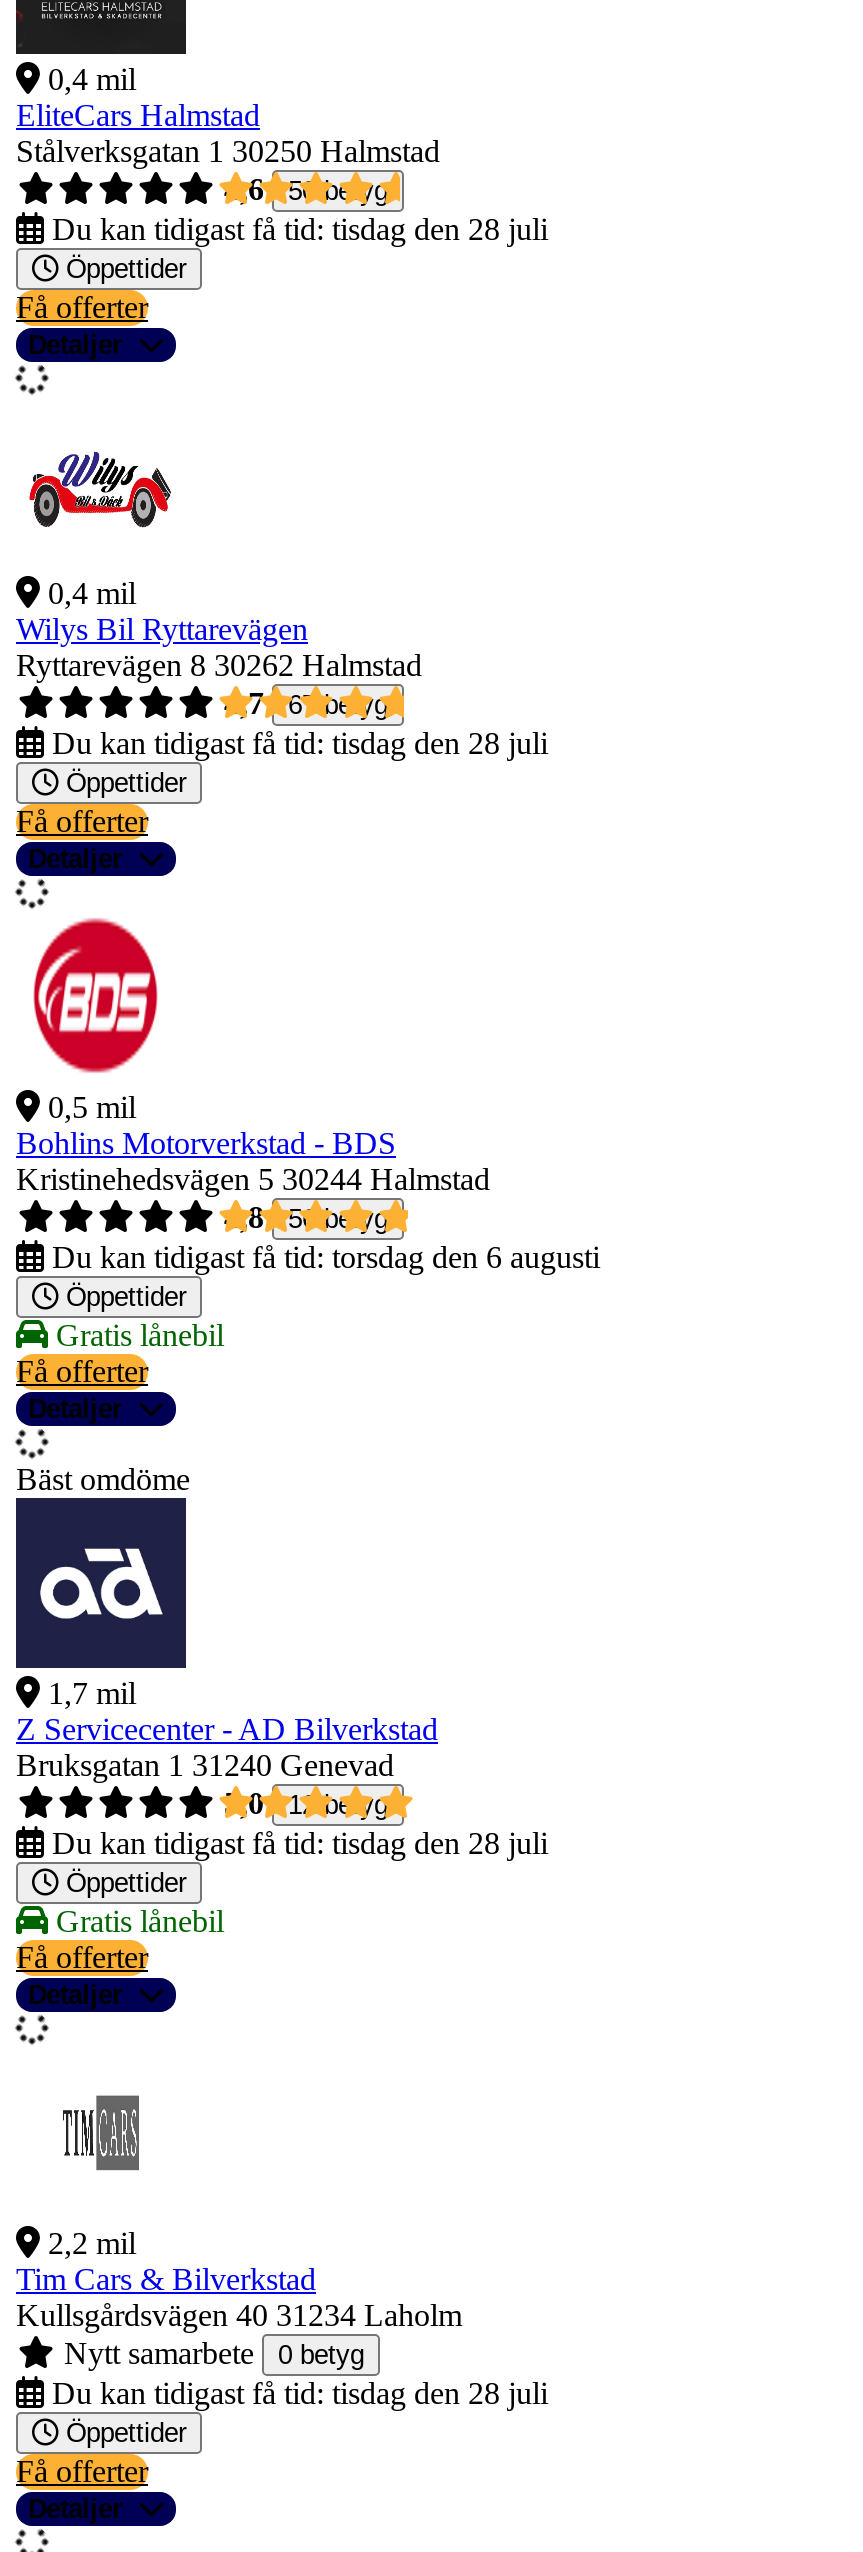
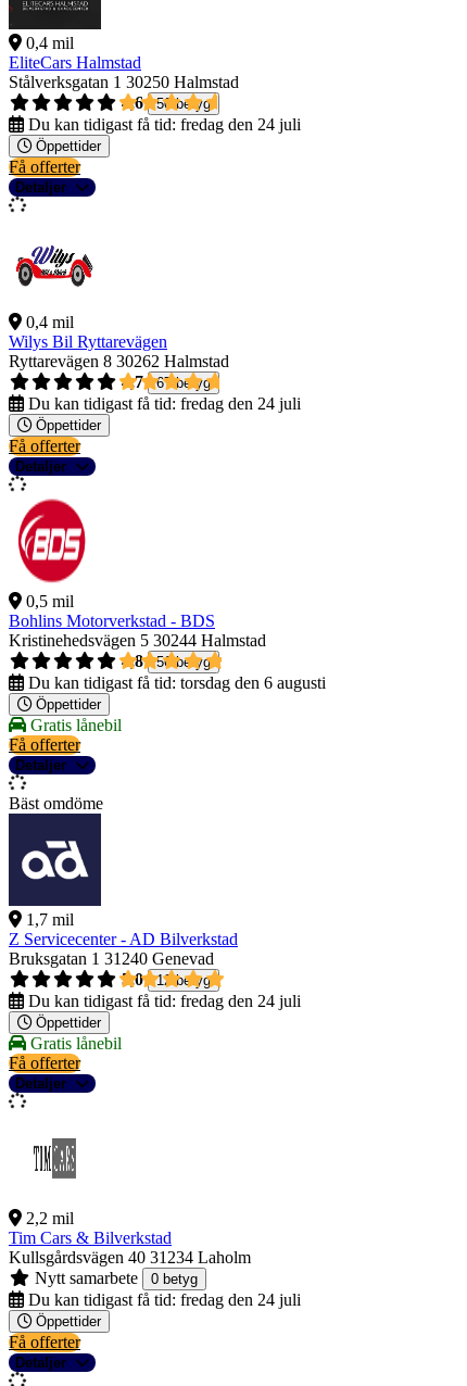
[52,212,548,246] Du kan tidigast få tid: tisdag den 28 juli -> [28,115,301,134] Du kan tidigast få tid: fredag den 24 juli
[52,726,548,760] Du kan tidigast få tid: tisdag den 28 juli -> [28,395,301,413] Du kan tidigast få tid: fredag den 24 juli
[52,1826,548,1860] Du kan tidigast få tid: tisdag den 28 juli -> [28,992,301,1010] Du kan tidigast få tid: fredag den 24 juli
[52,2376,548,2410] Du kan tidigast få tid: tisdag den 28 juli -> [28,1291,301,1309] Du kan tidigast få tid: fredag den 24 juli

